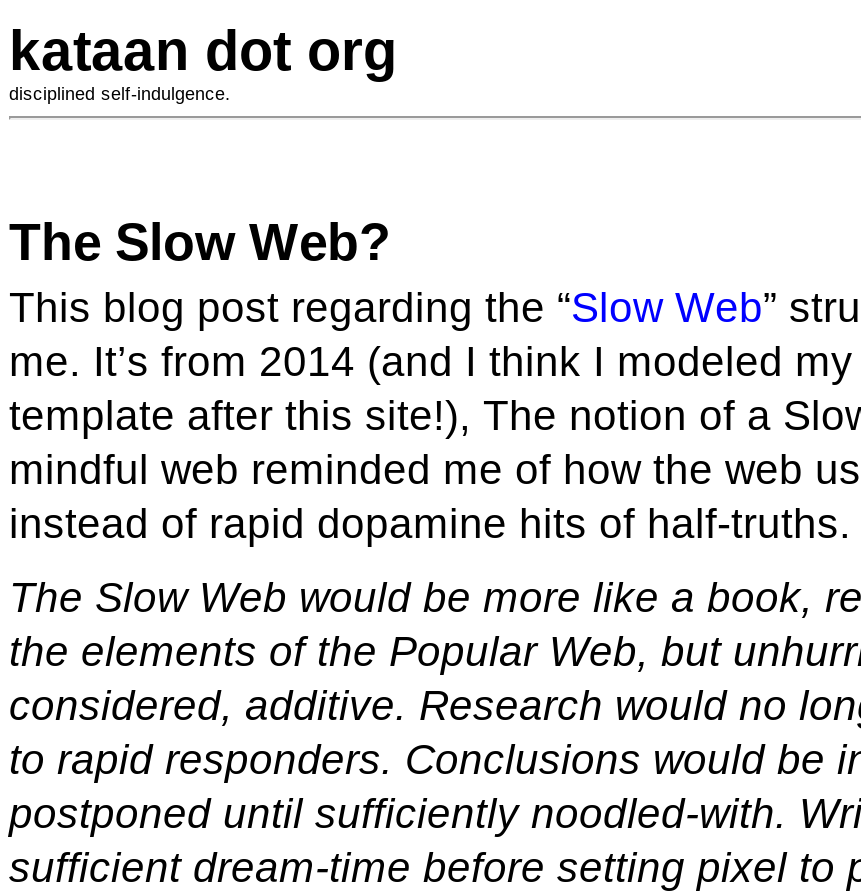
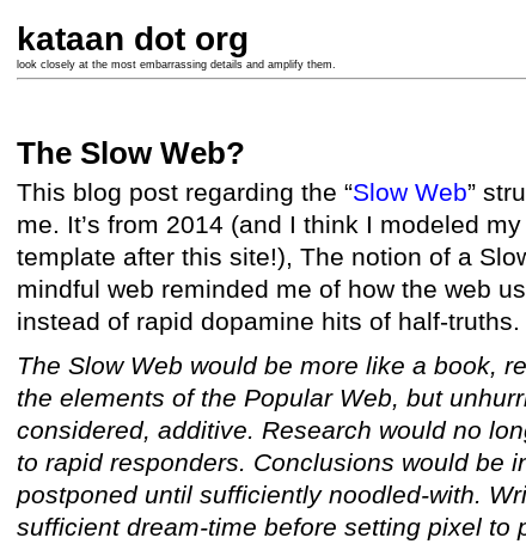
[9,84,231,104] disciplined self-indulgence. -> [17,59,336,71] look closely at the most embarrassing details and amplify them.

